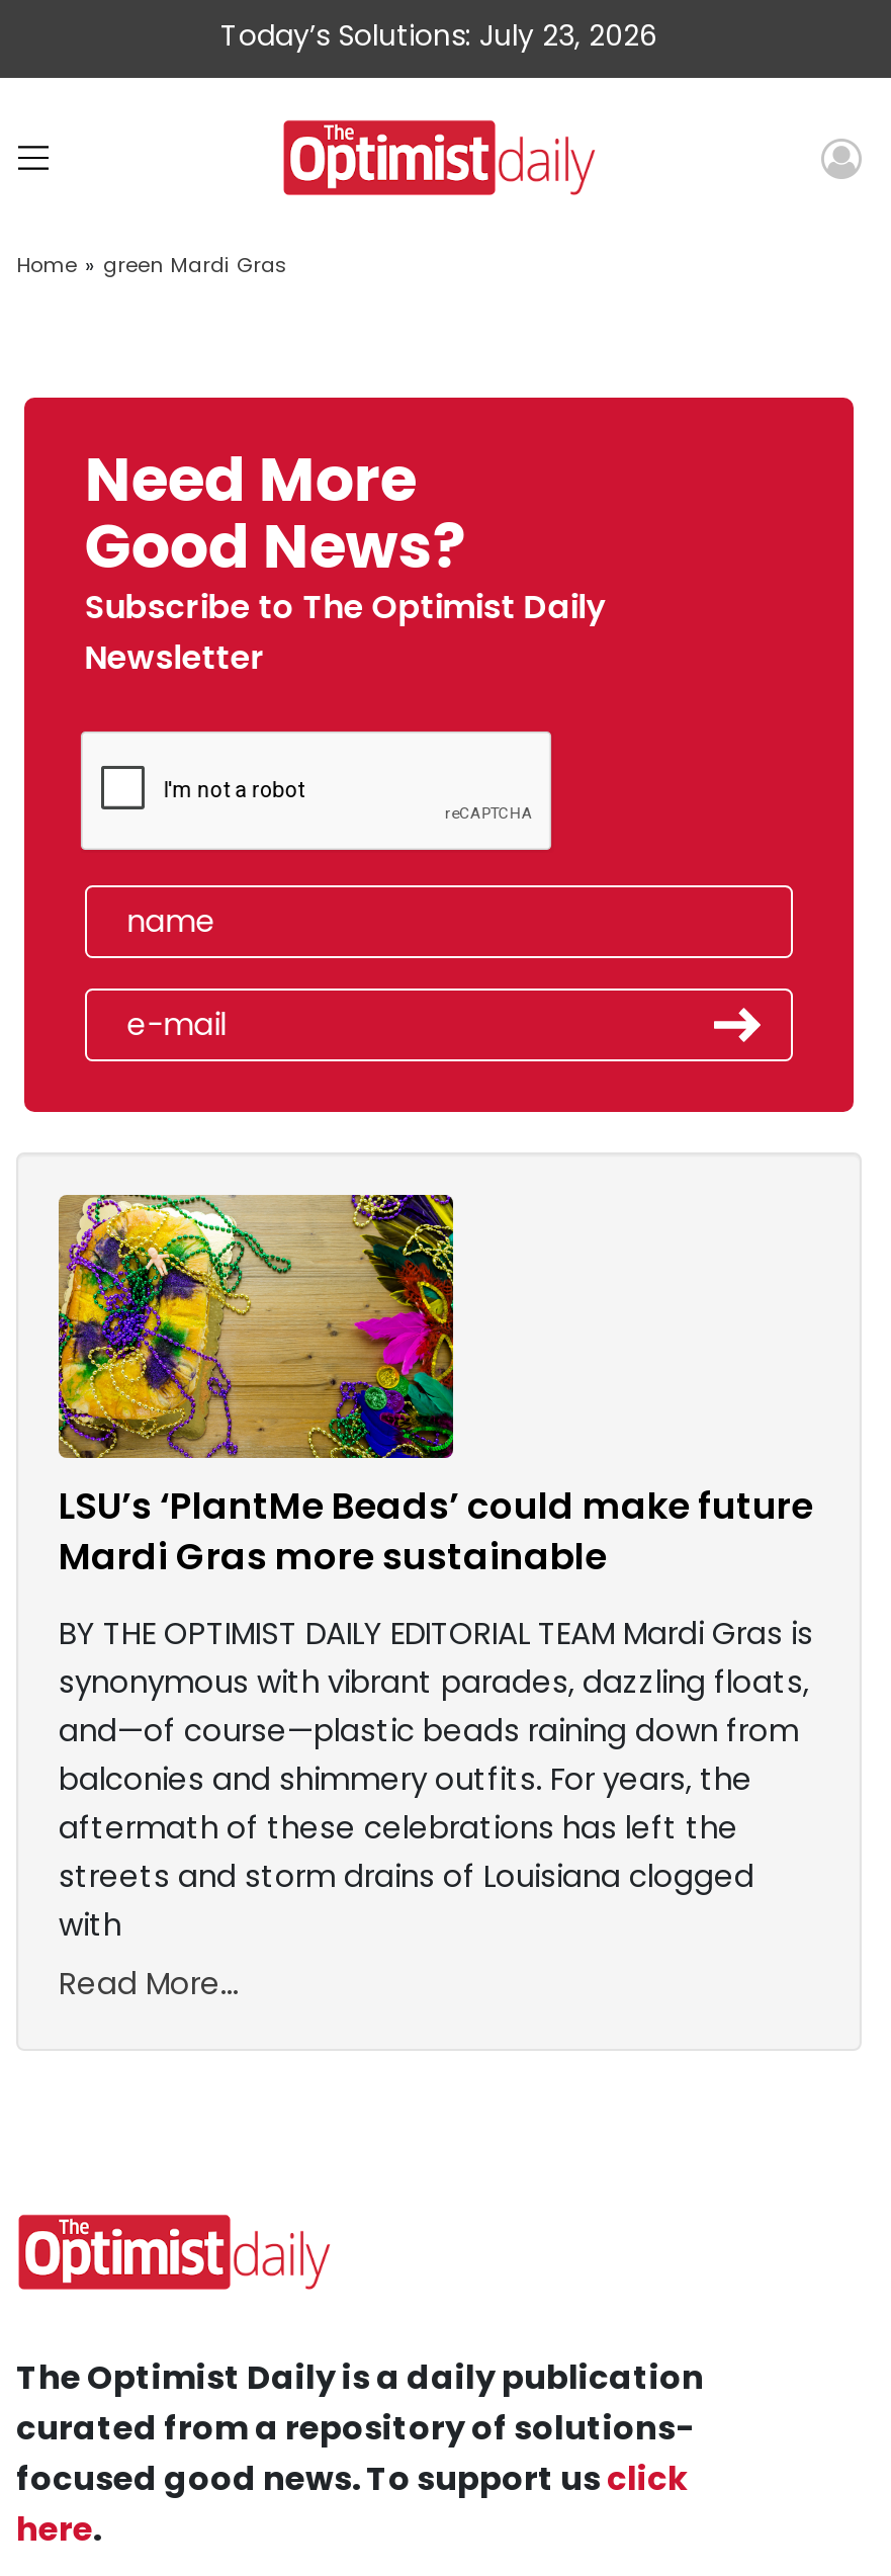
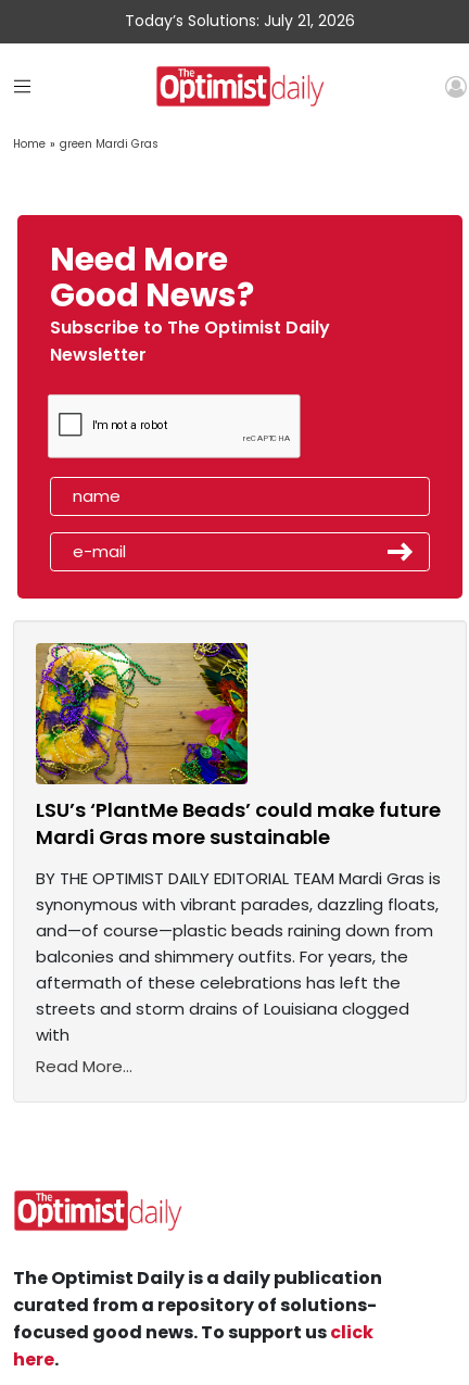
[220,15,657,56] Today’s Solutions: July 23, 2026 -> [125,10,355,32] Today’s Solutions: July 21, 2026

